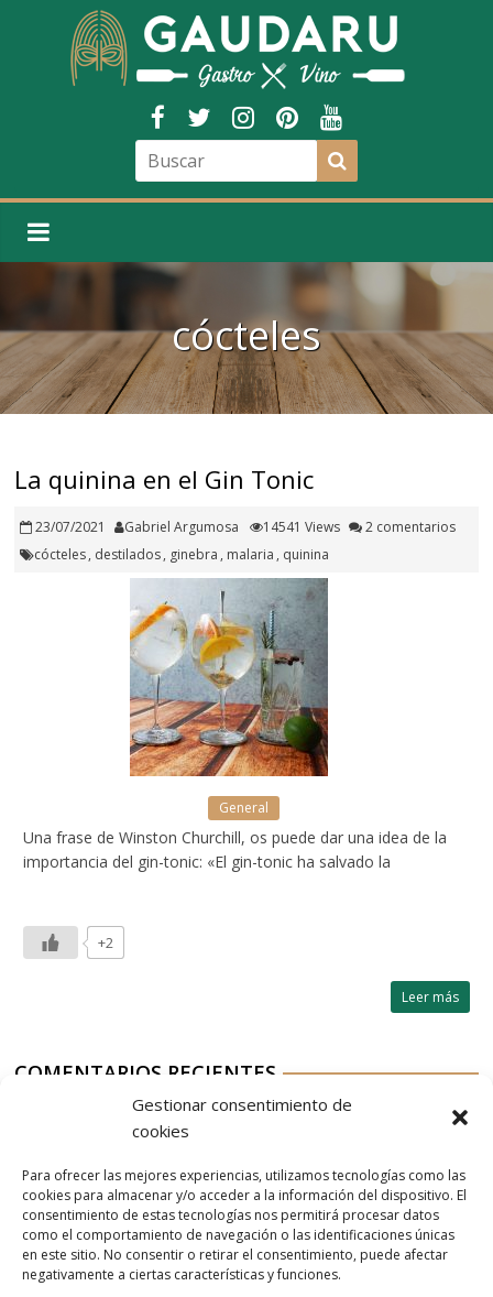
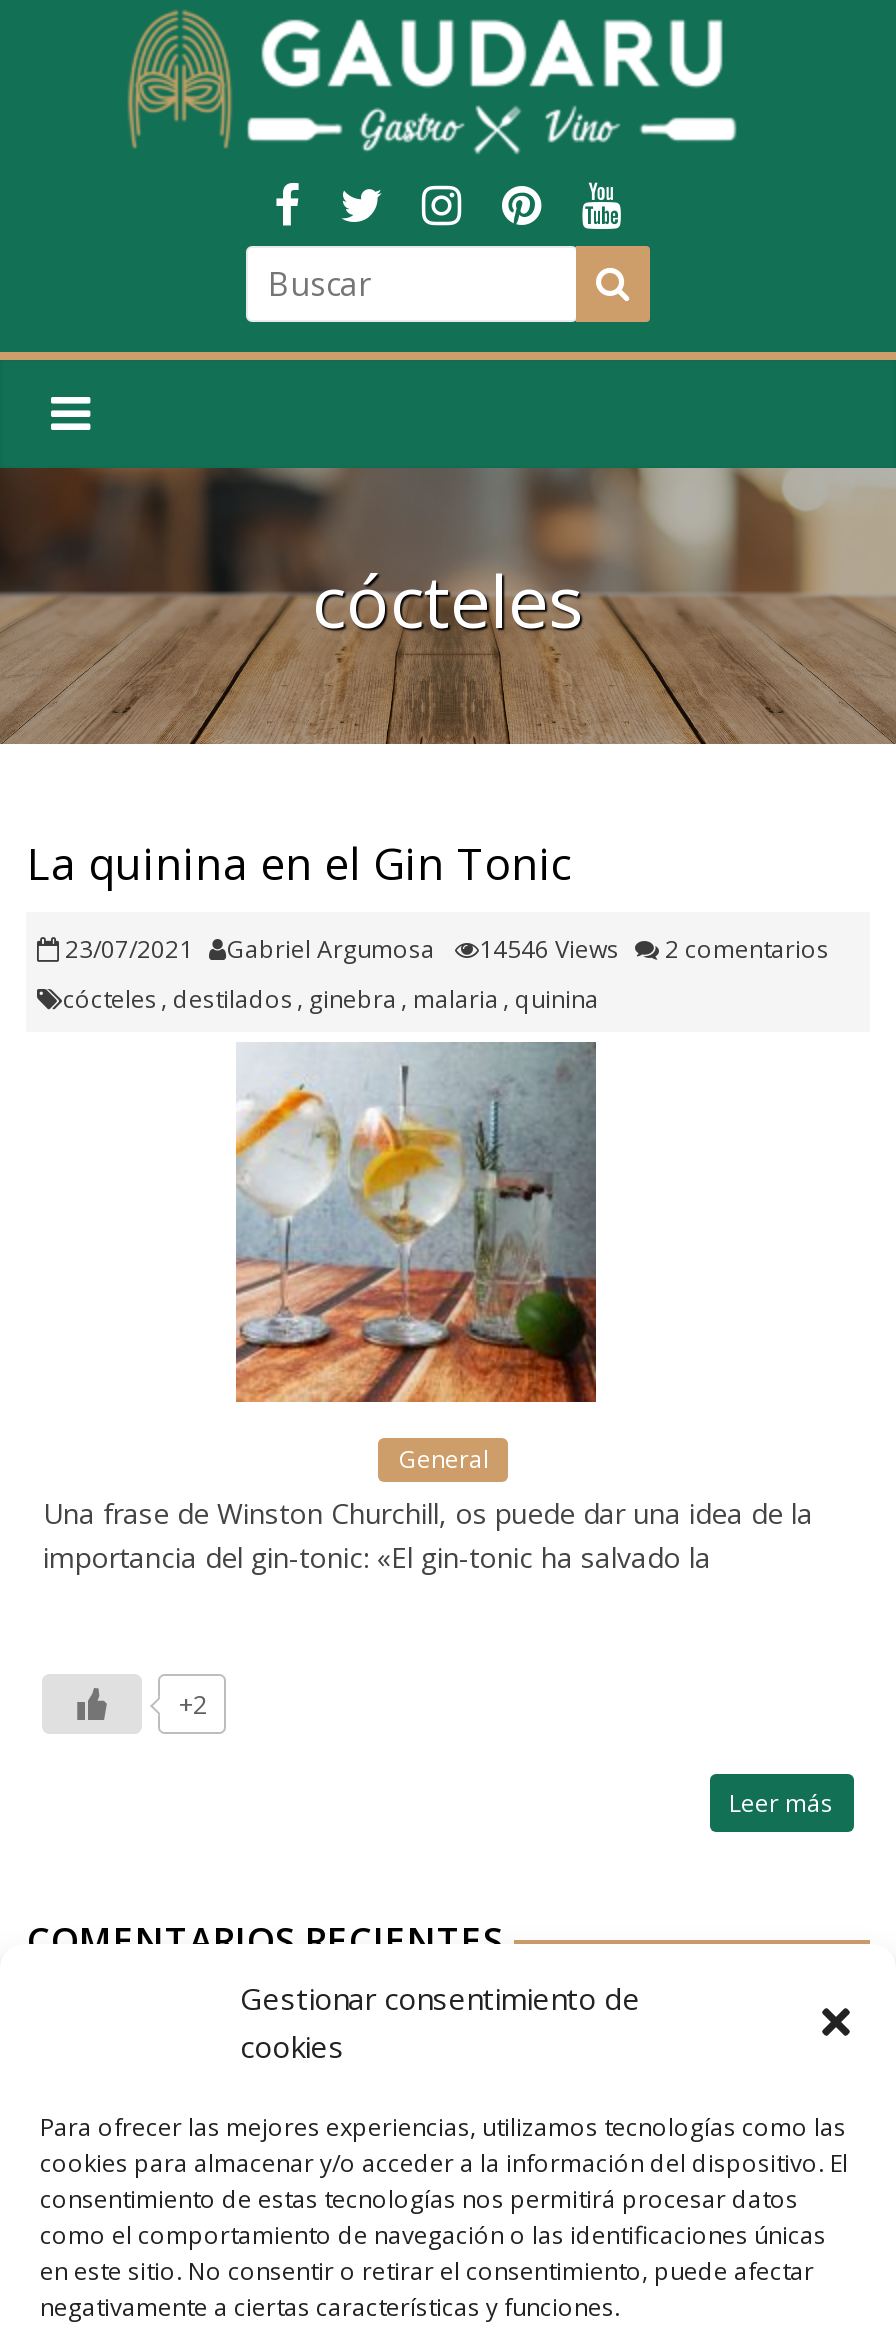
[36,517,456,536] 23/07/2021 Gabriel Argumosa 14541 Views 2 comentarios -> [65,932,829,966] 23/07/2021 Gabriel Argumosa 14546 Views 2 comentarios

